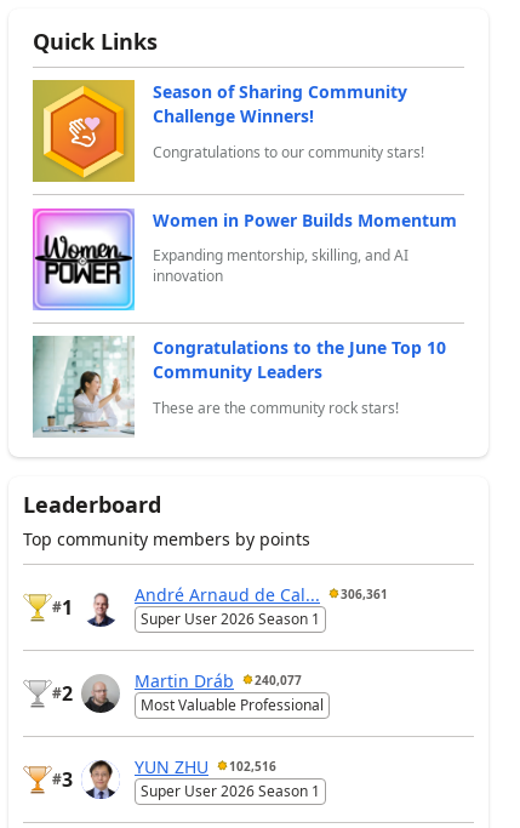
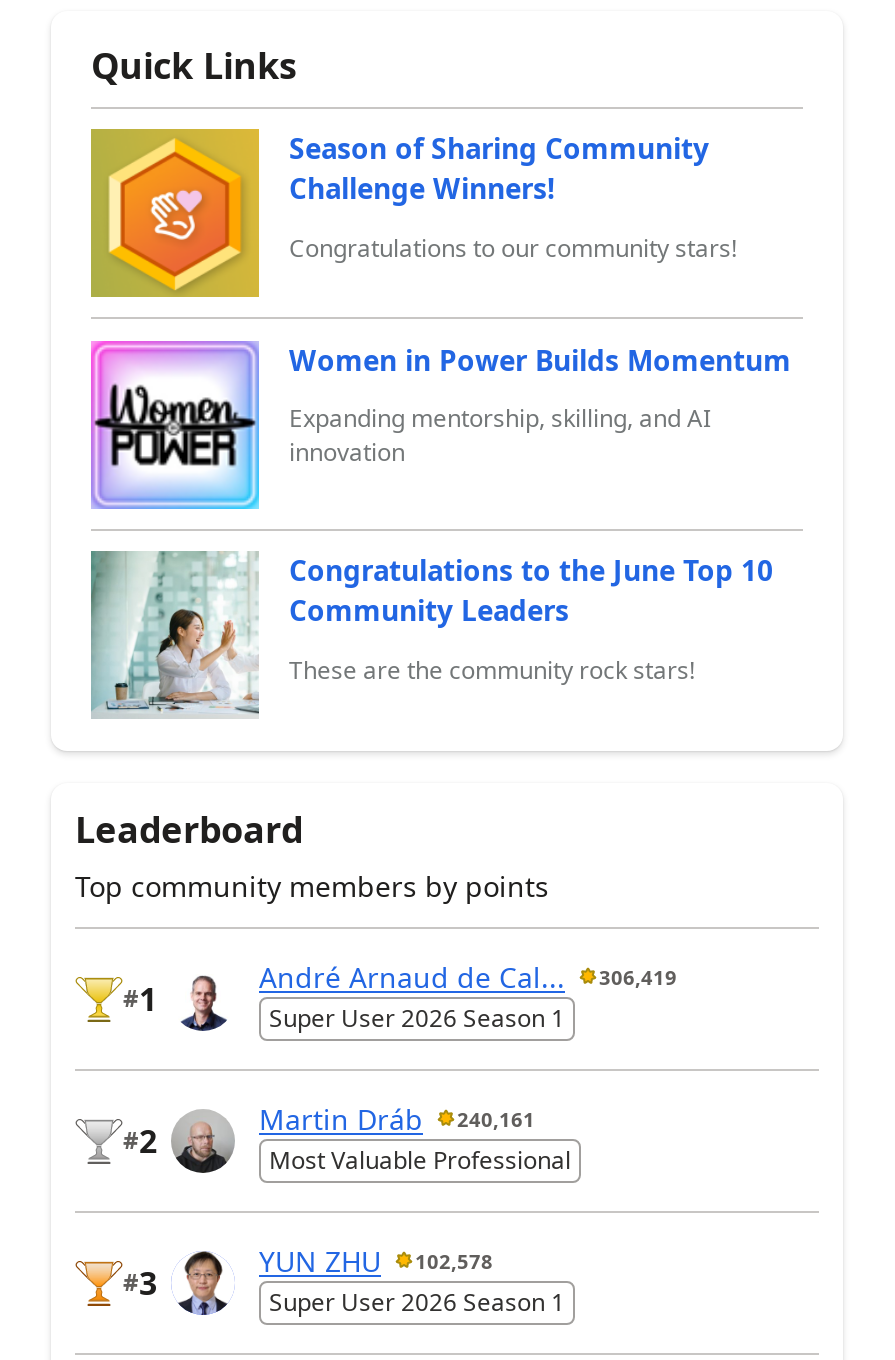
[135,582,388,605] André Arnaud de Cal... 306,361 -> [259,957,677,995] André Arnaud de Cal... 306,419
[135,668,302,691] Martin Dráb 240,077 -> [259,1099,535,1137] Martin Dráb 240,161
[135,754,276,777] YUN ZHU 102,516 -> [259,1241,493,1279] YUN ZHU 102,578

